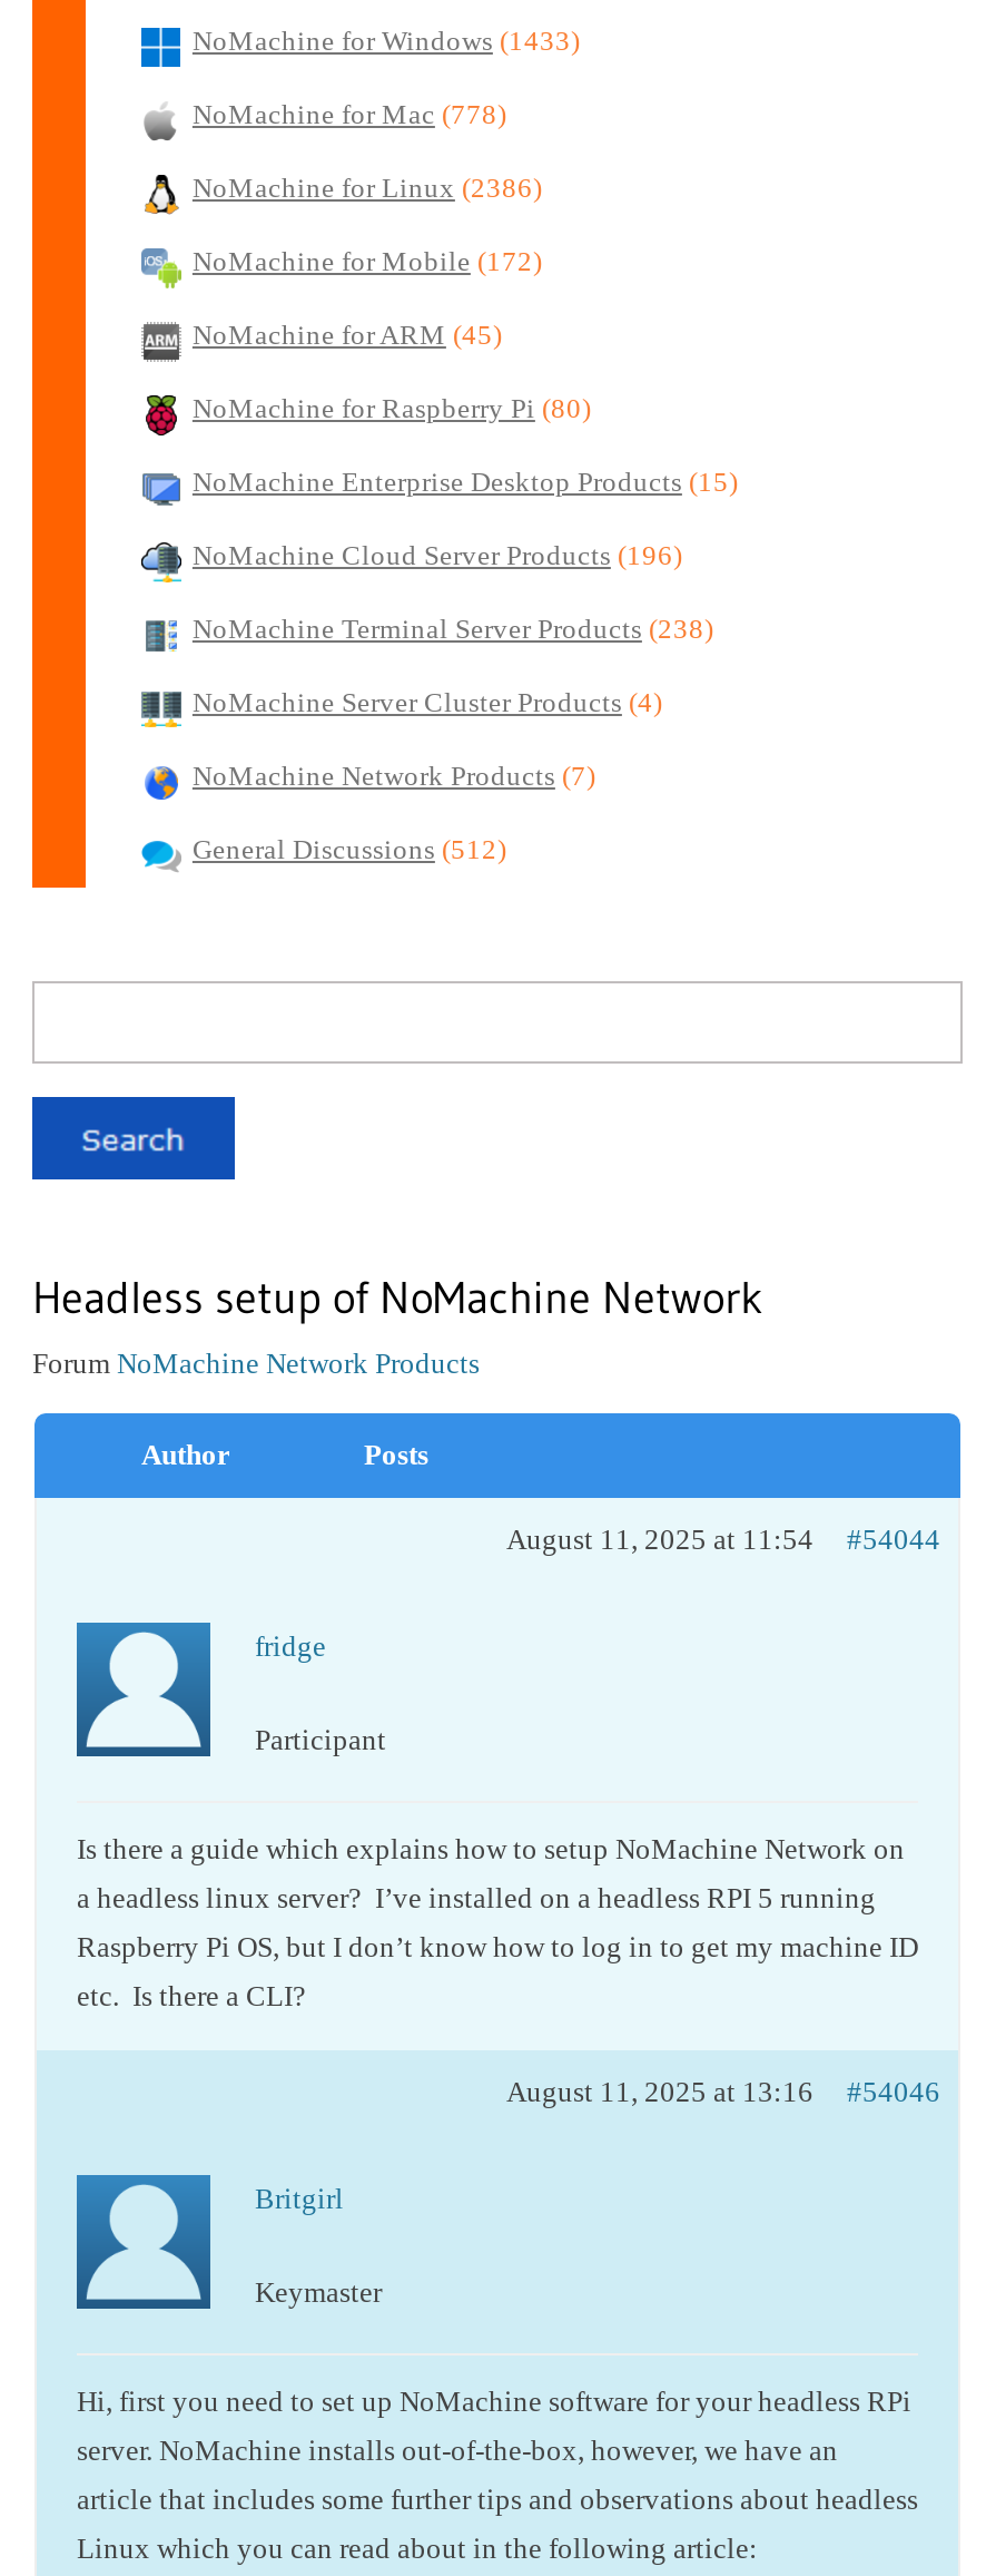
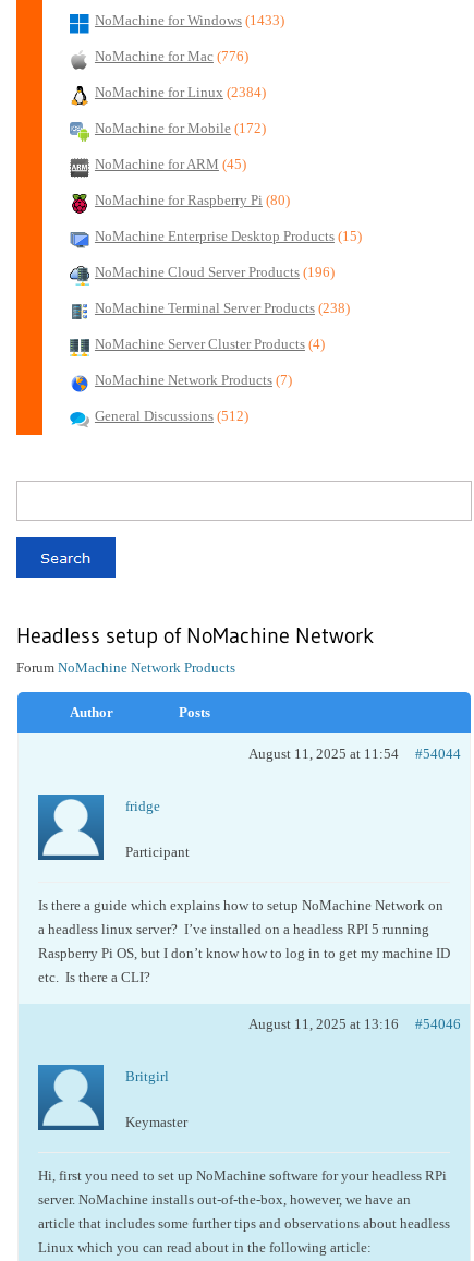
[192,99,506,130] NoMachine for Mac (778) -> [95,49,248,64] NoMachine for Mac (776)
[192,173,542,204] NoMachine for Linux (2386) -> [95,85,266,100] NoMachine for Linux (2384)

